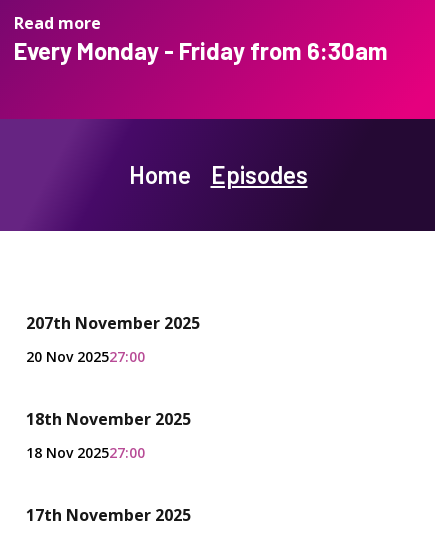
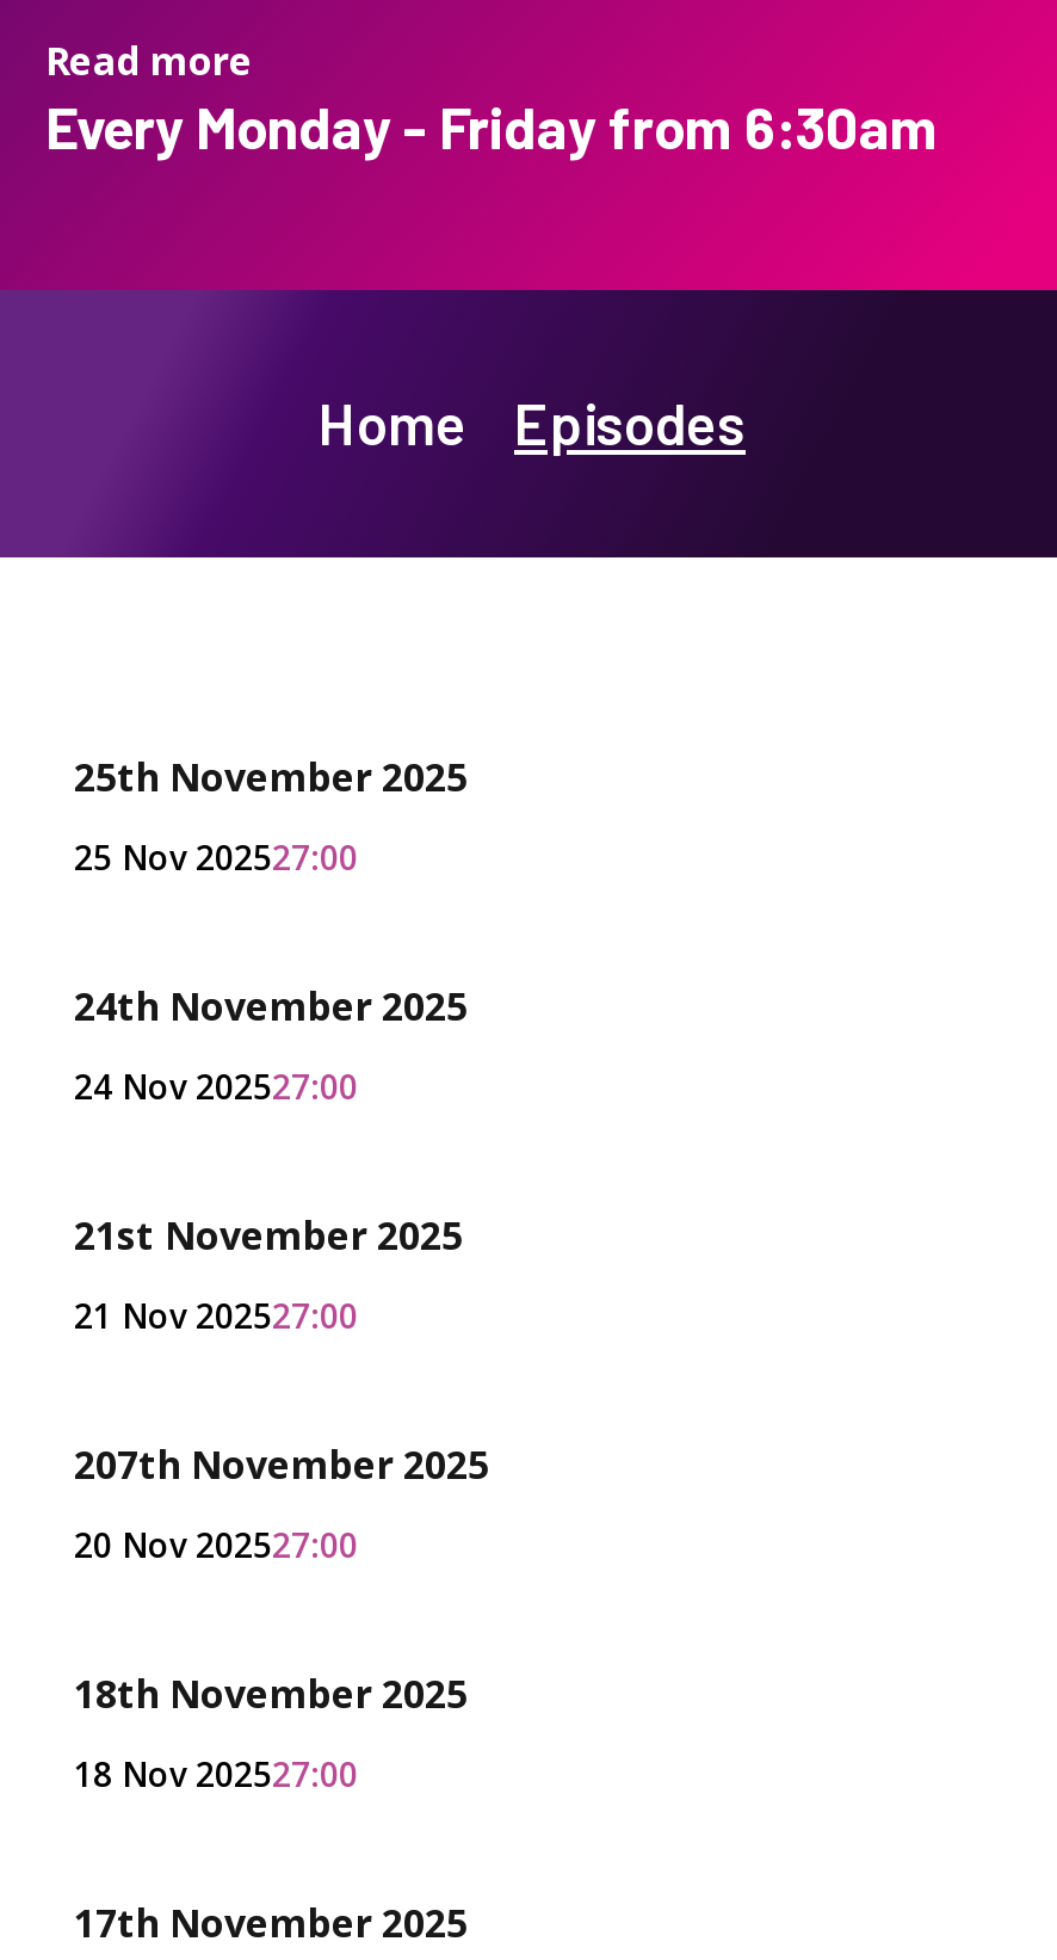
none -> [74,751,468,1338] 25th November 2025 | 25 Nov 202527:00 | 24th November 2025 | 24 Nov 202527:00 | 21st November 2025 | 21 Nov 202527:00

